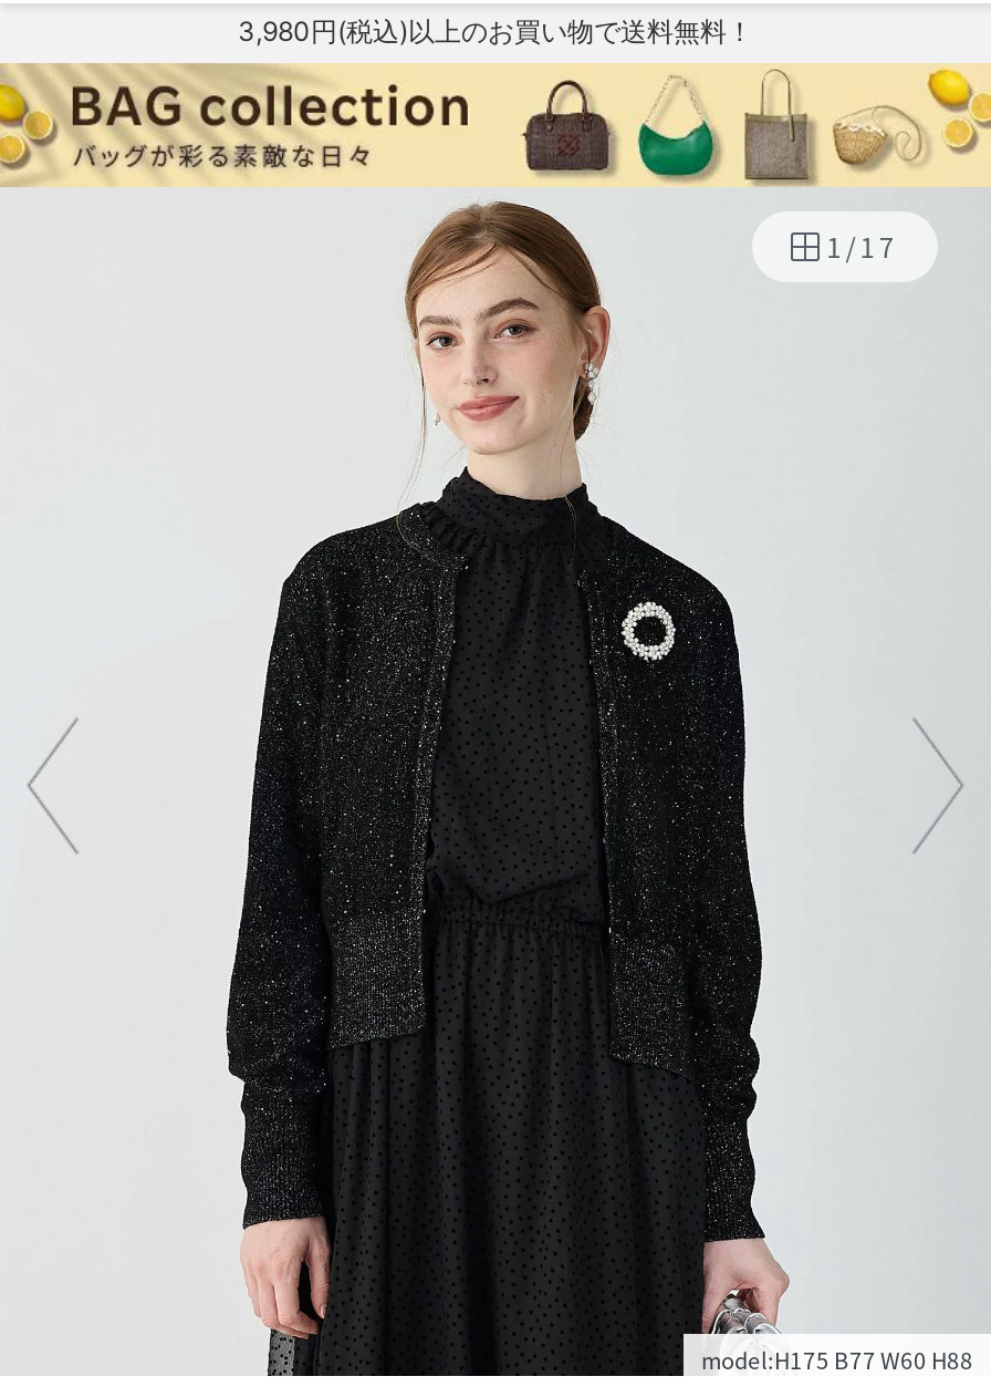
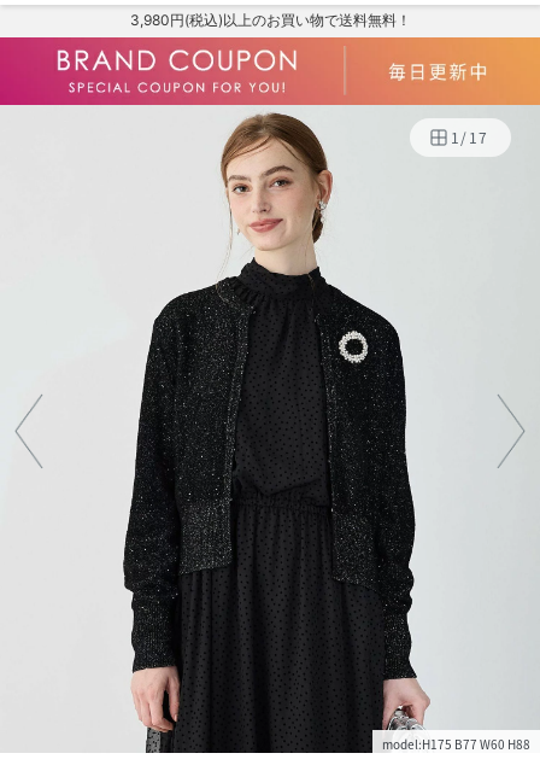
[7,63,984,187] [image] -> [4,36,536,106] [image]

